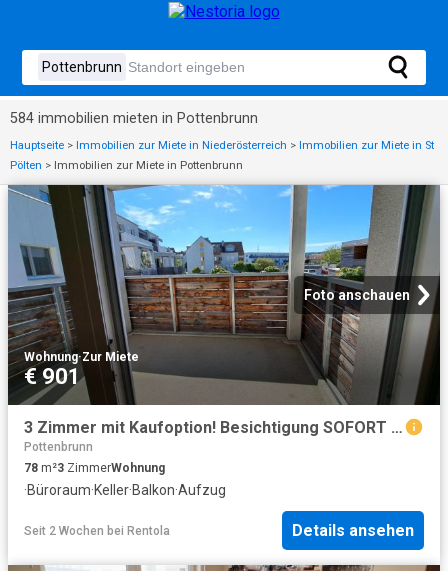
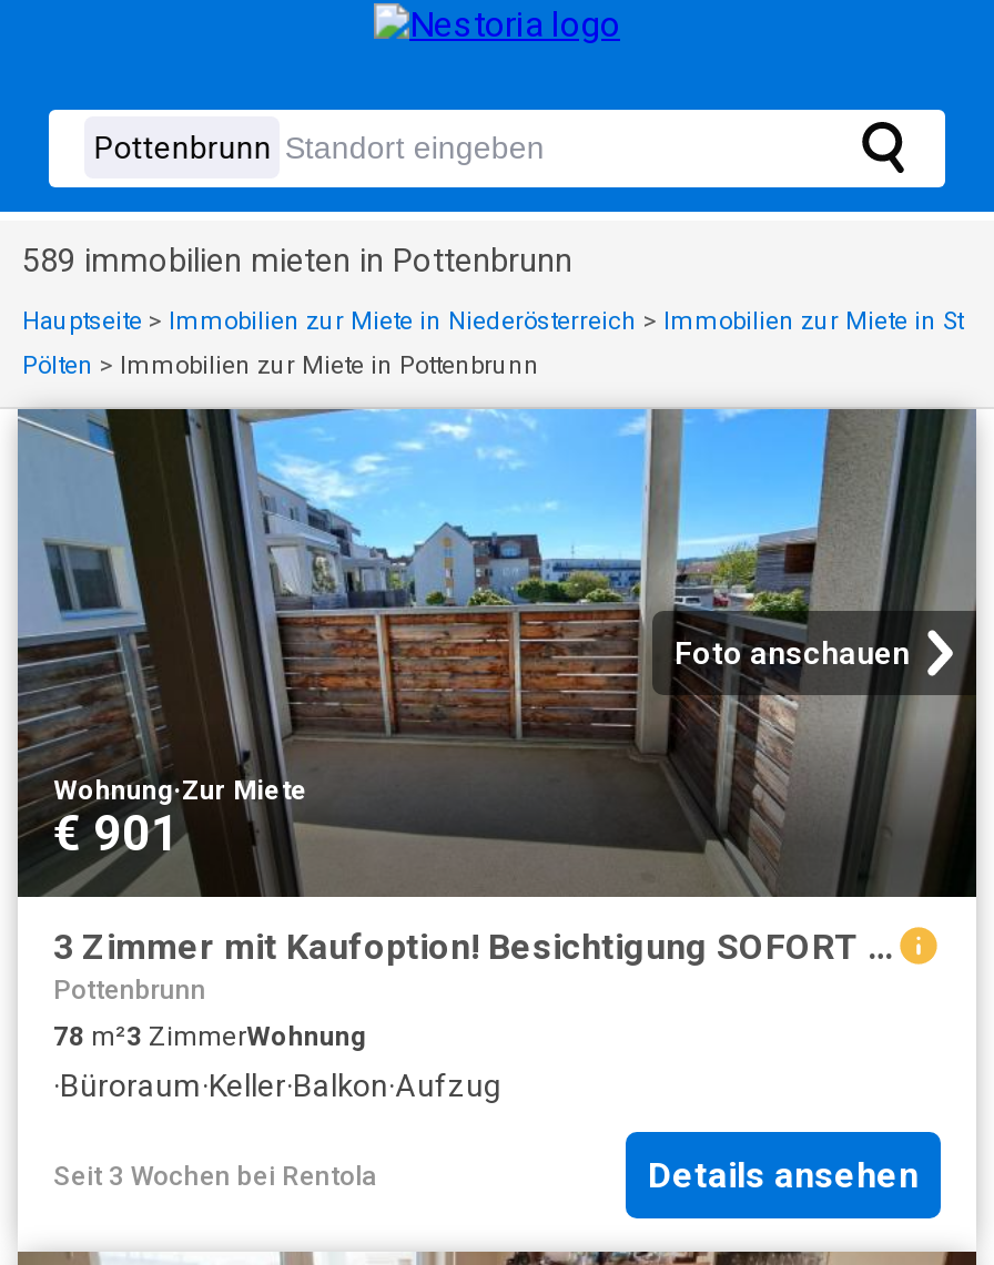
[10,110,258,127] 584 immobilien mieten in Pottenbrunn -> [22,243,572,280] 589 immobilien mieten in Pottenbrunn
[24,524,170,538] Seit 2 Wochen bei Rentola -> [53,1160,377,1191] Seit 3 Wochen bei Rentola

